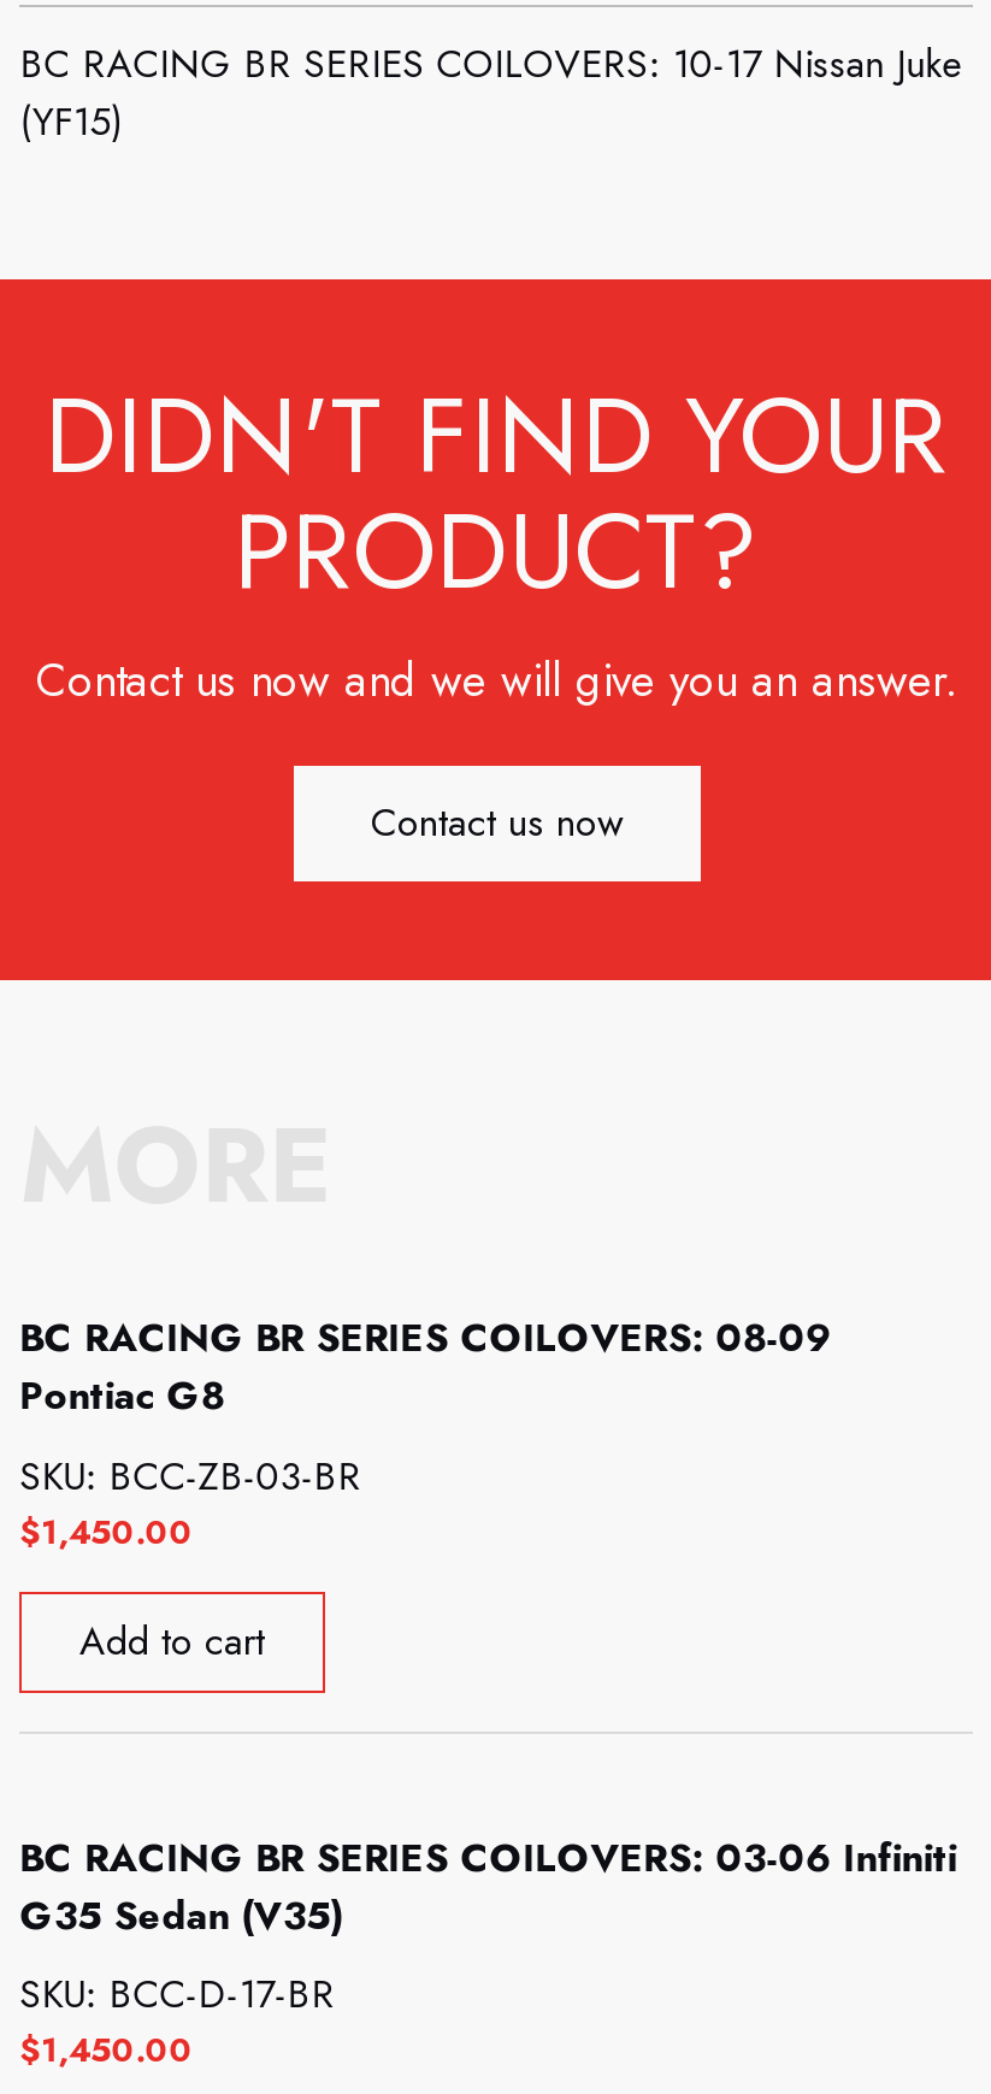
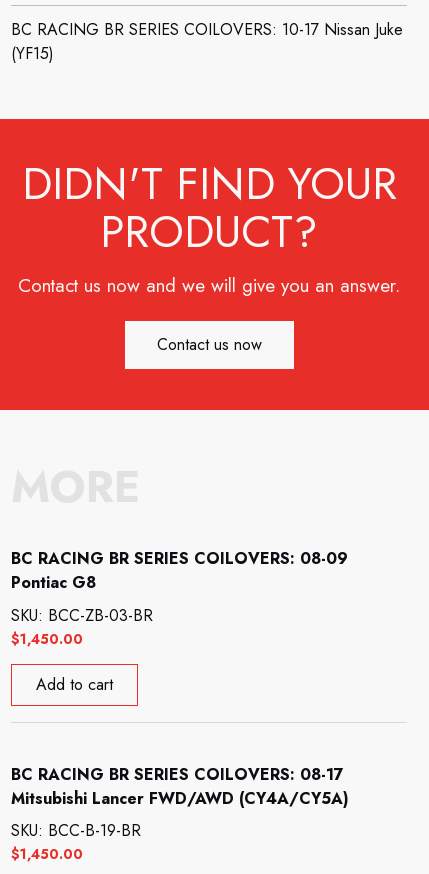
[20,1830,957,1943] BC RACING BR SERIES COILOVERS: 03-06 Infiniti | G35 Sedan (V35) -> [11,763,349,810] BC RACING BR SERIES COILOVERS: 08-17 | Mitsubishi Lancer FWD/AWD (CY4A/CY5A)
[20,1967,335,2022] SKU: BCC-D-17-BR -> [11,820,141,843] SKU: BCC-B-19-BR

